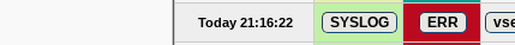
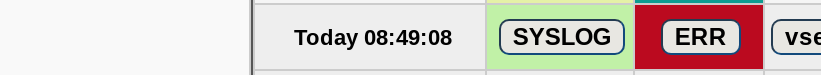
[199,15,294,30] Today 21:16:22 -> [294,25,452,49] Today 08:49:08

